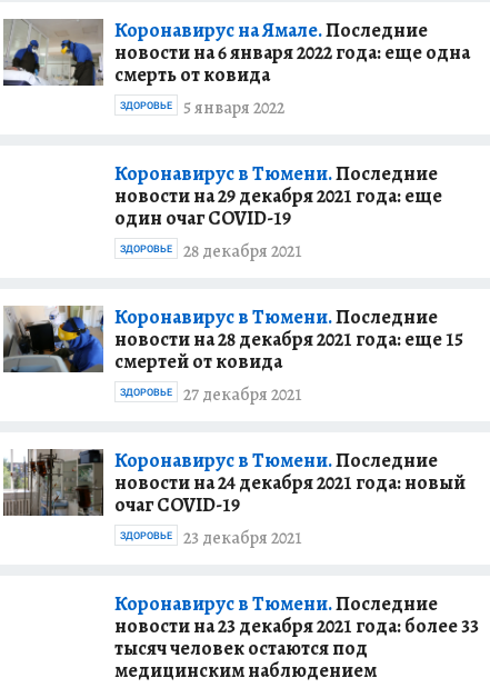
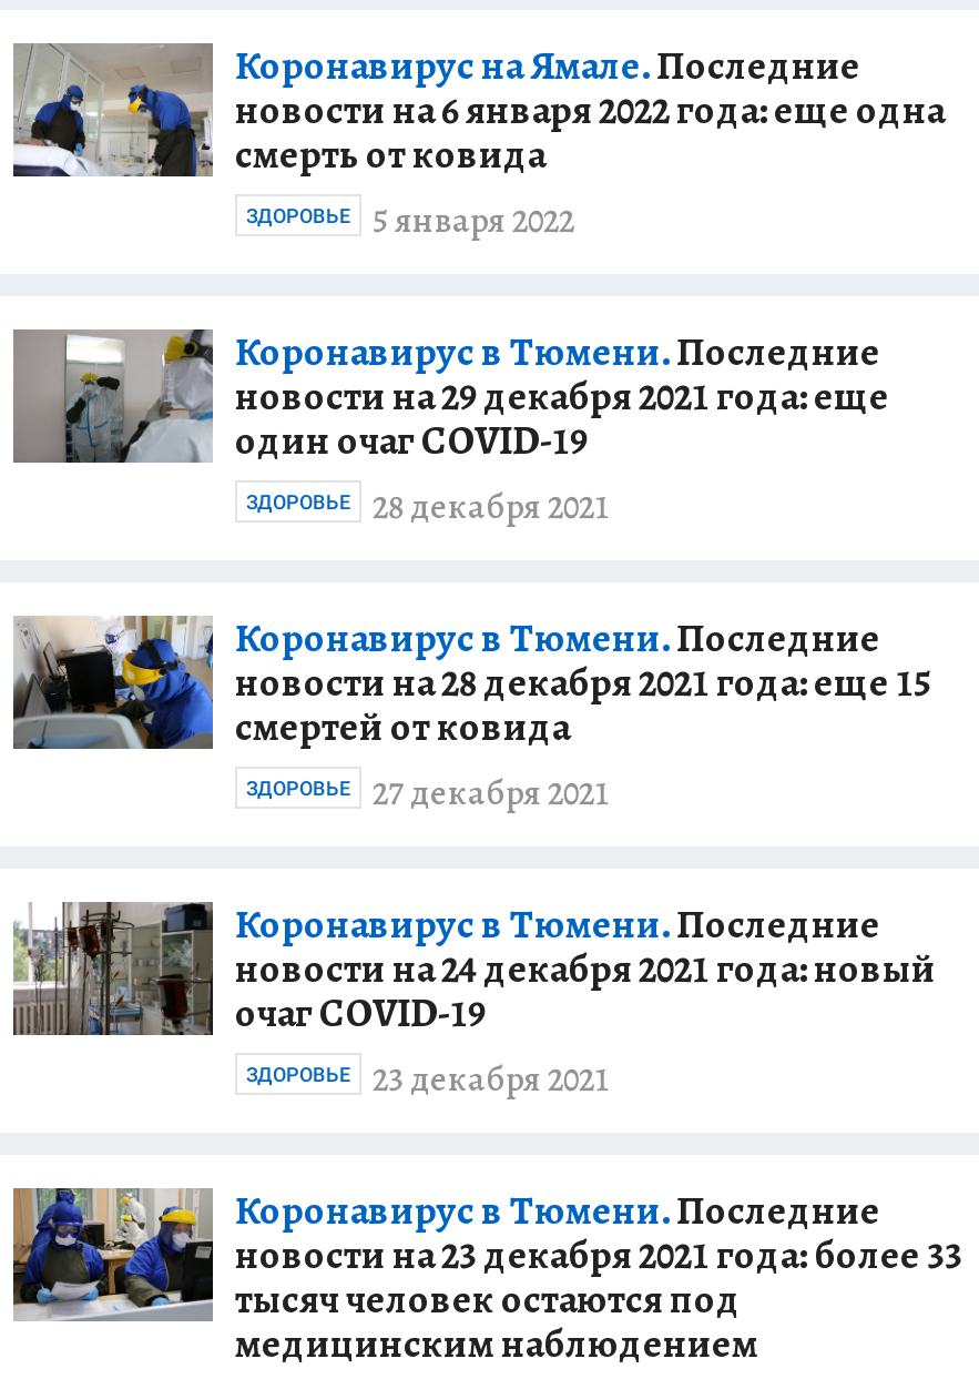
none -> [11,327,215,465] [image]
none -> [11,1186,215,1324] [image]

